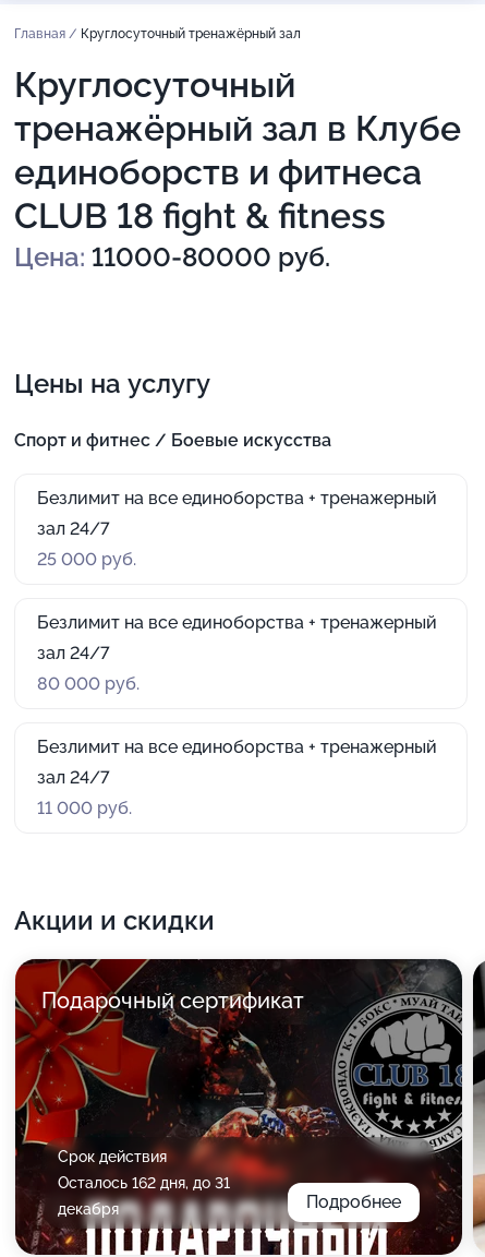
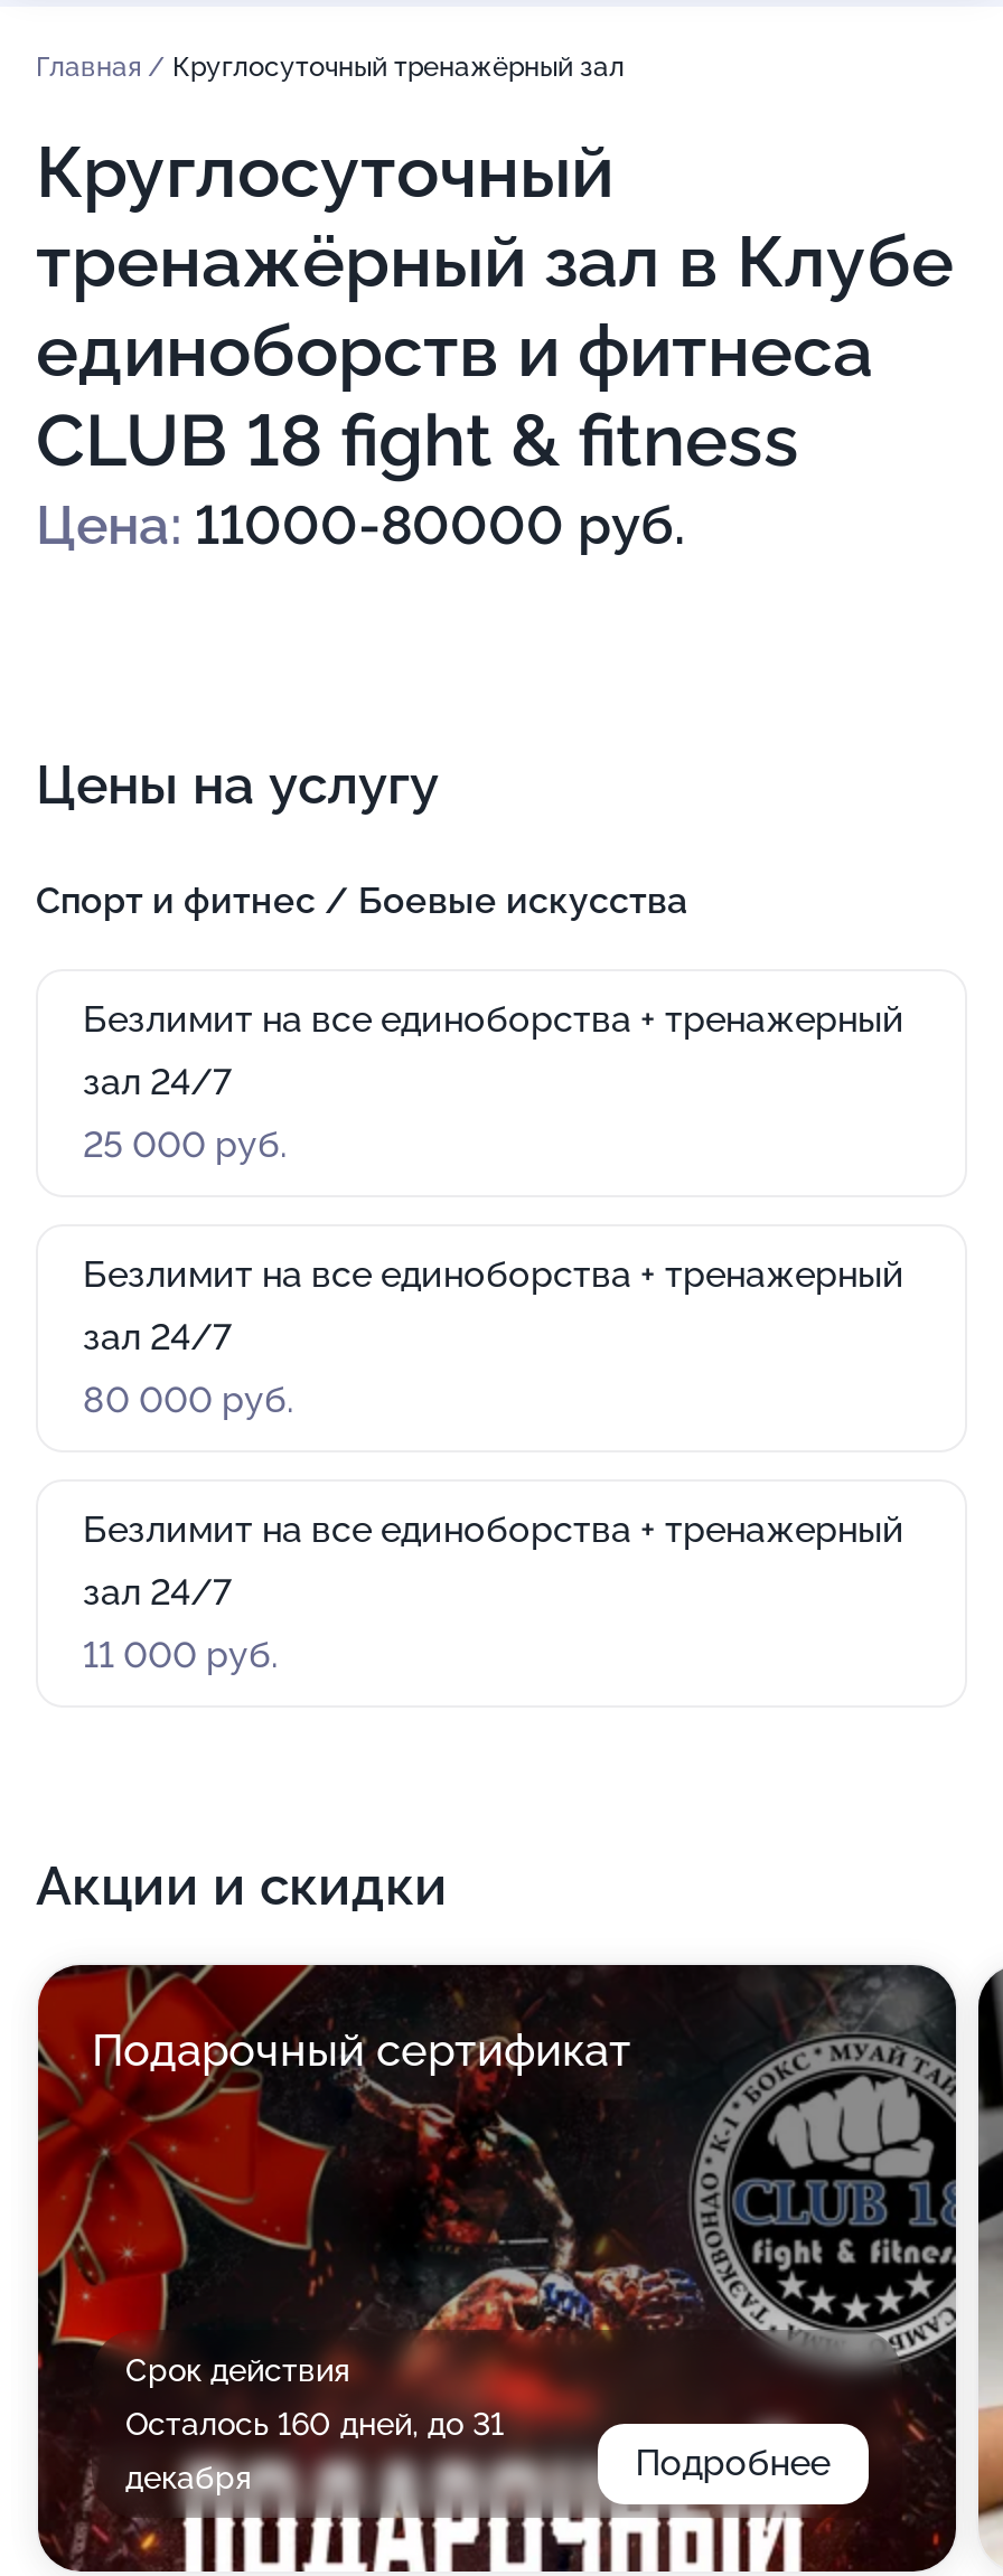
[58,1174,230,1192] Осталось 162 дня, до 31 -> [125,2406,504,2442] Осталось 160 дней, до 31

